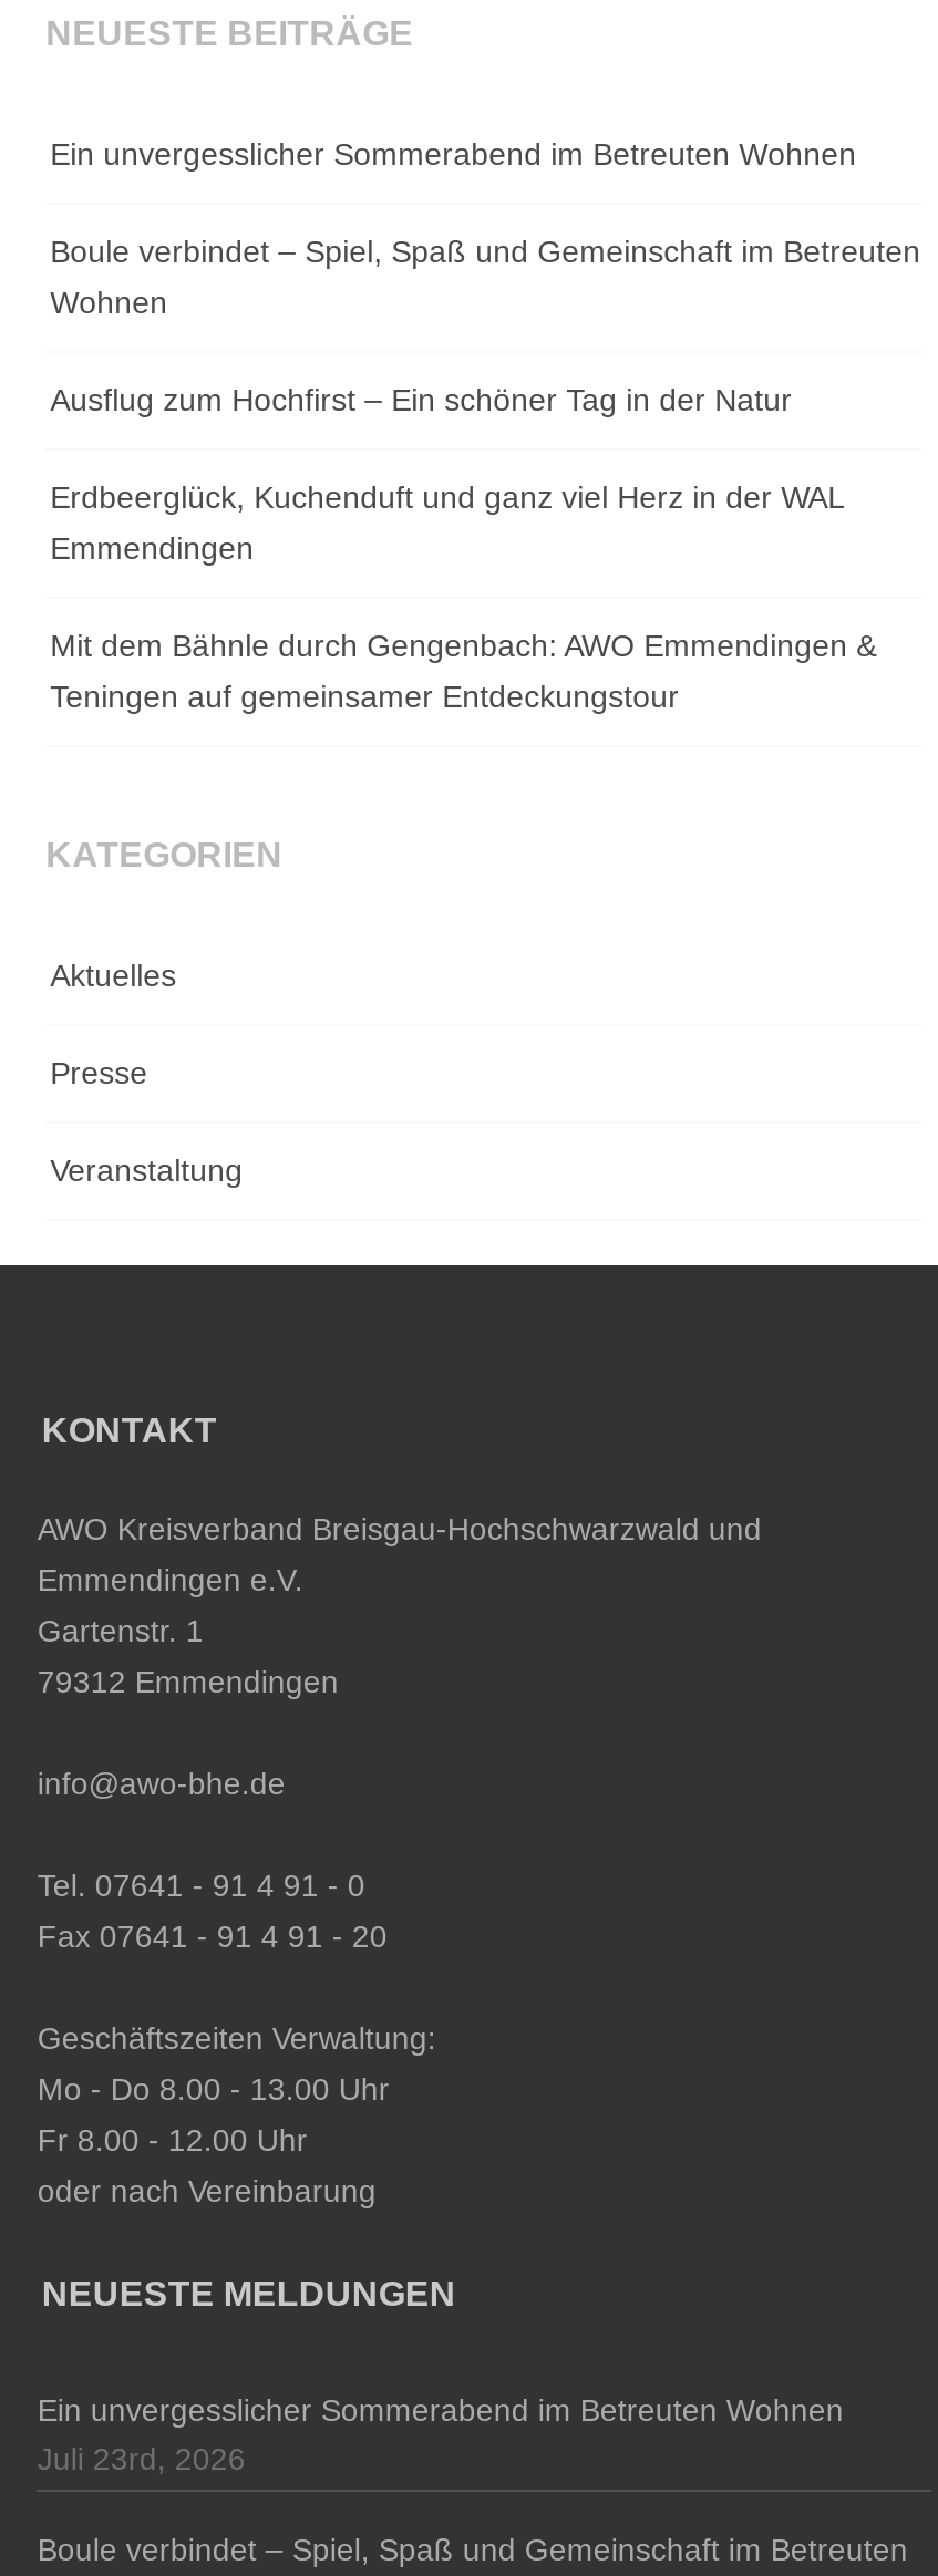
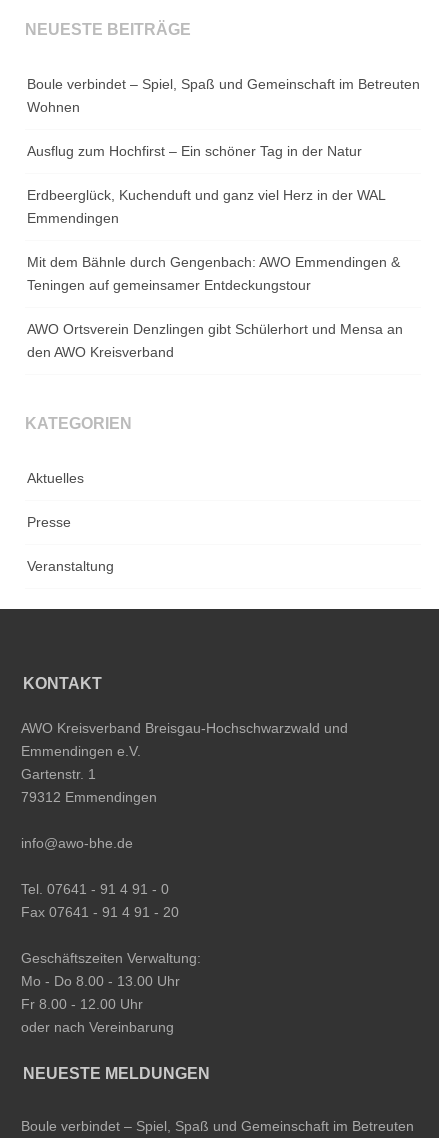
[50,137,856,172] Ein unvergesslicher Sommerabend im Betreuten Wohnen -> none
none -> [27,321,403,360] AWO Ortsverein Denzlingen gibt Schülerhort und Mensa an | den AWO Kreisverband
moved [37,837,762,2313] -> [21,415,348,1082]: KATEGORIEN | Aktuelles | Presse | ... | oder nach Vereinbarung | NEUESTE MELDUNGEN
[37,2393,844,2477] Ein unvergesslicher Sommerabend im Betreuten Wohnen | Juli 23rd, 2026 -> none

